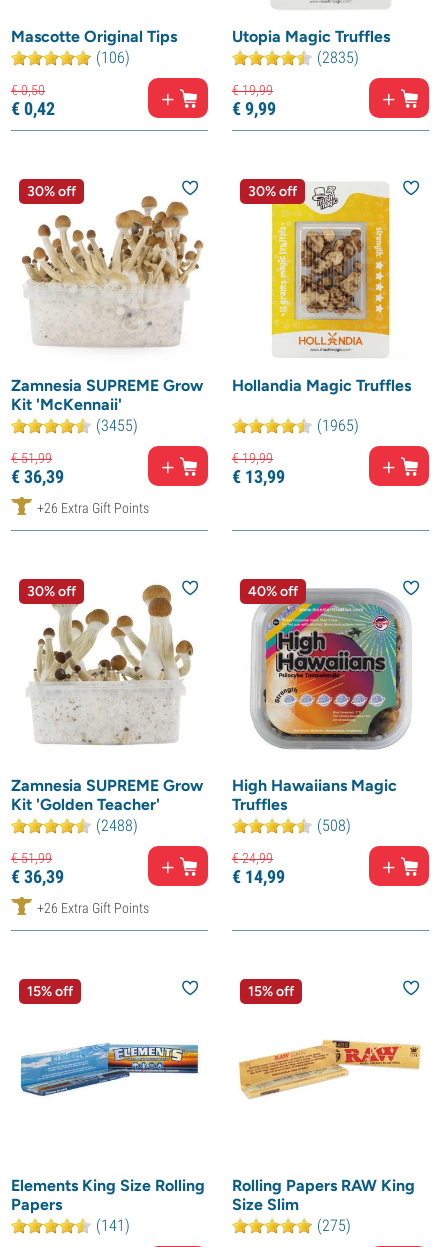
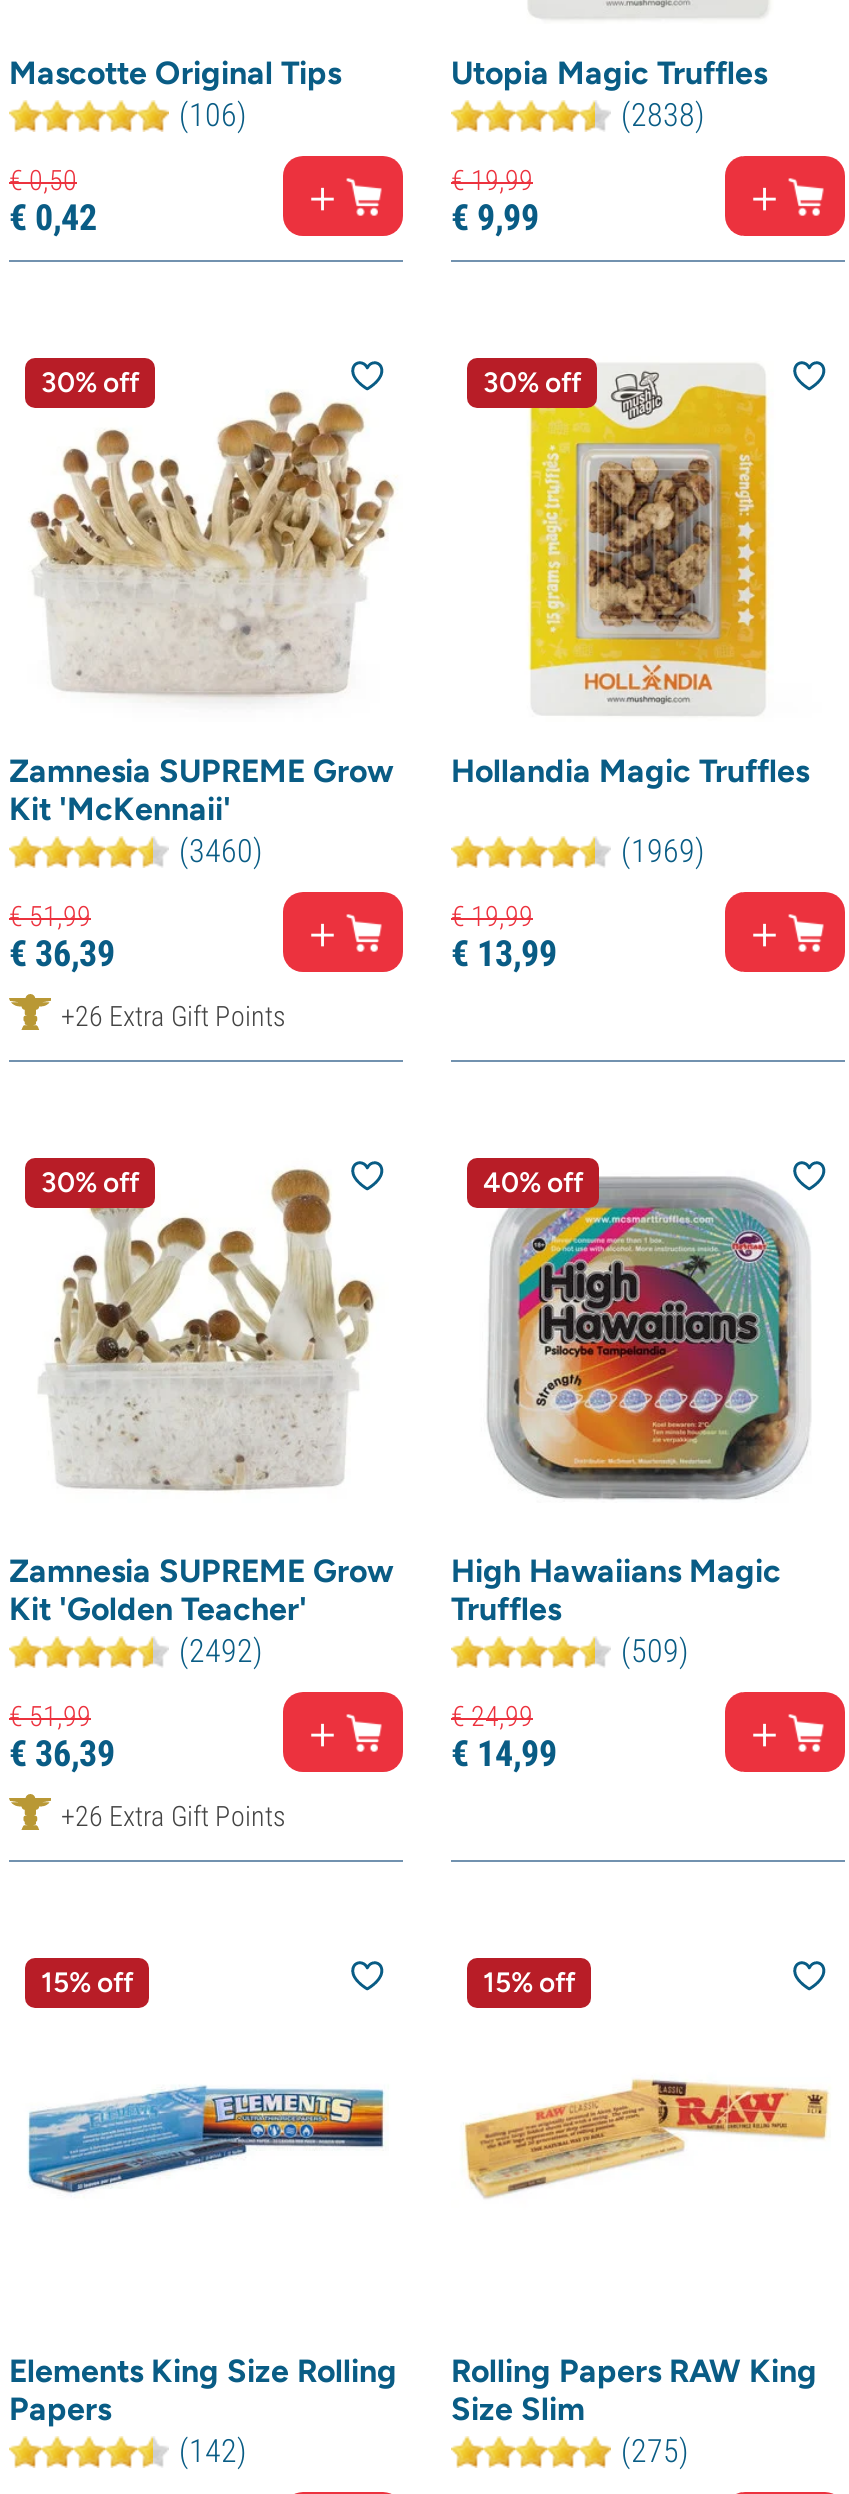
[317,48,359,67] (2835) -> [621,96,705,134] (2838)
[96,416,138,435] (3455) -> [179,832,263,870] (3460)
[317,416,359,435] (1965) -> [621,832,705,870] (1969)
[96,816,138,835] (2488) -> [179,1632,263,1670] (2492)
[317,816,351,835] (508) -> [621,1632,689,1670] (509)
[96,1216,130,1235] (141) -> [179,2432,247,2470] (142)

